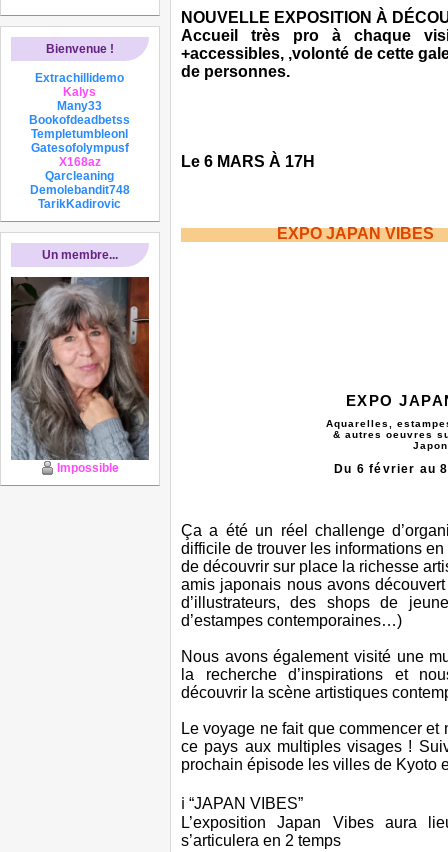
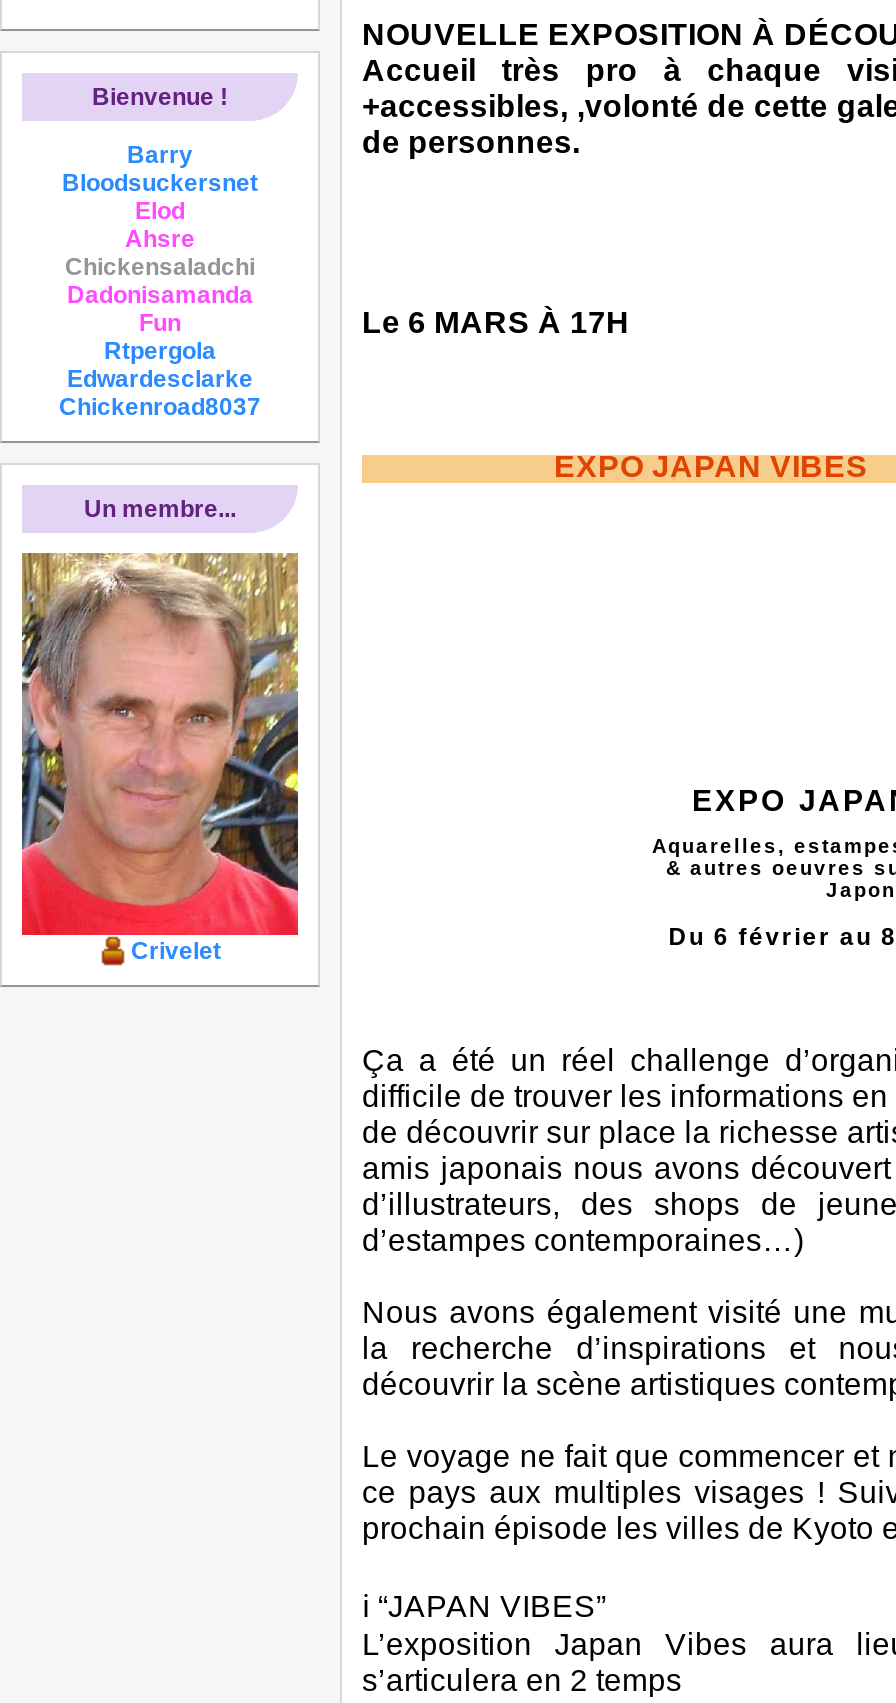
[29,71,130,211] Extrachillidemo | Kalys | Many33 | Bookofdeadbetss | Templetumbleonl | Gatesofolympusf | X168az | Qarcleaning | Demolebandit748 | TarikKadirovic -> [59,141,261,421] Barry | Bloodsuckersnet | Elod | Ahsre | Chickensaladchi | Dadonisamanda | Fun | Rtpergola | Edwardesclarke | Chickenroad8037
[10,276,150,475] [image] | Impossible -> [20,551,300,966] [image] | Crivelet

